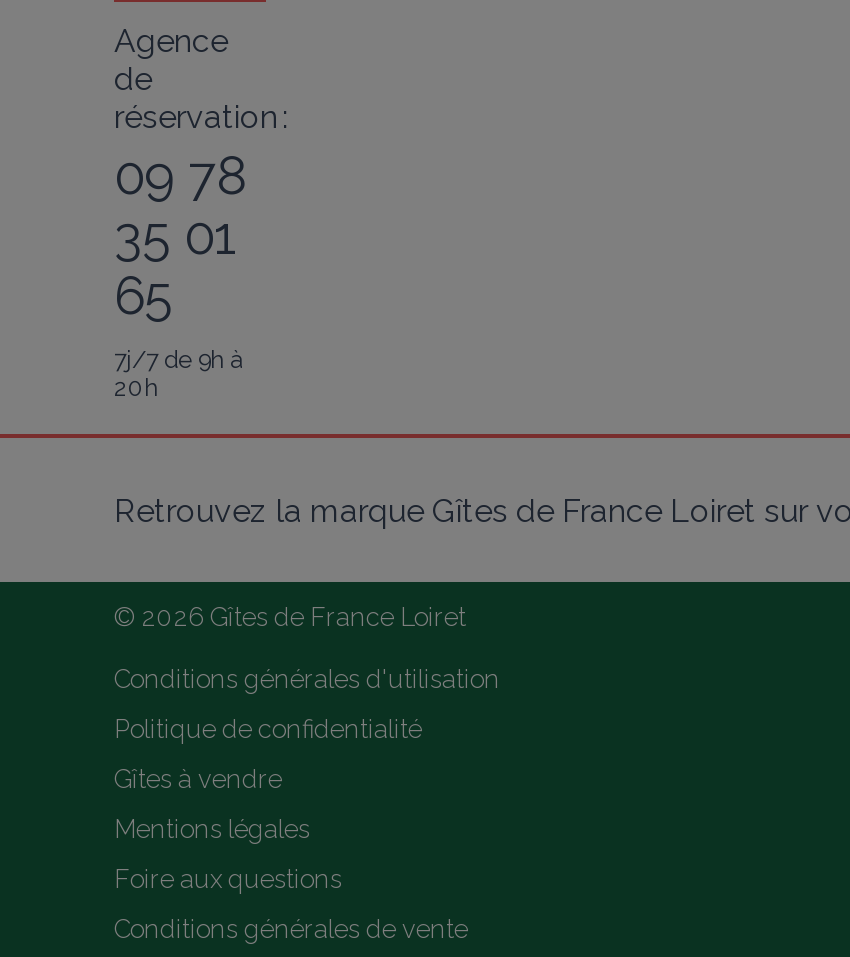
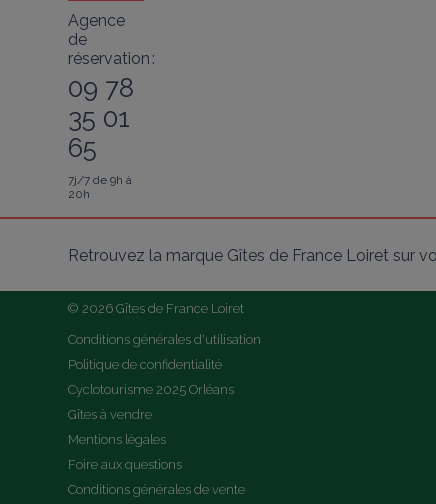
none -> [68,382,234,397] Cyclotourisme 2025 Orléans

